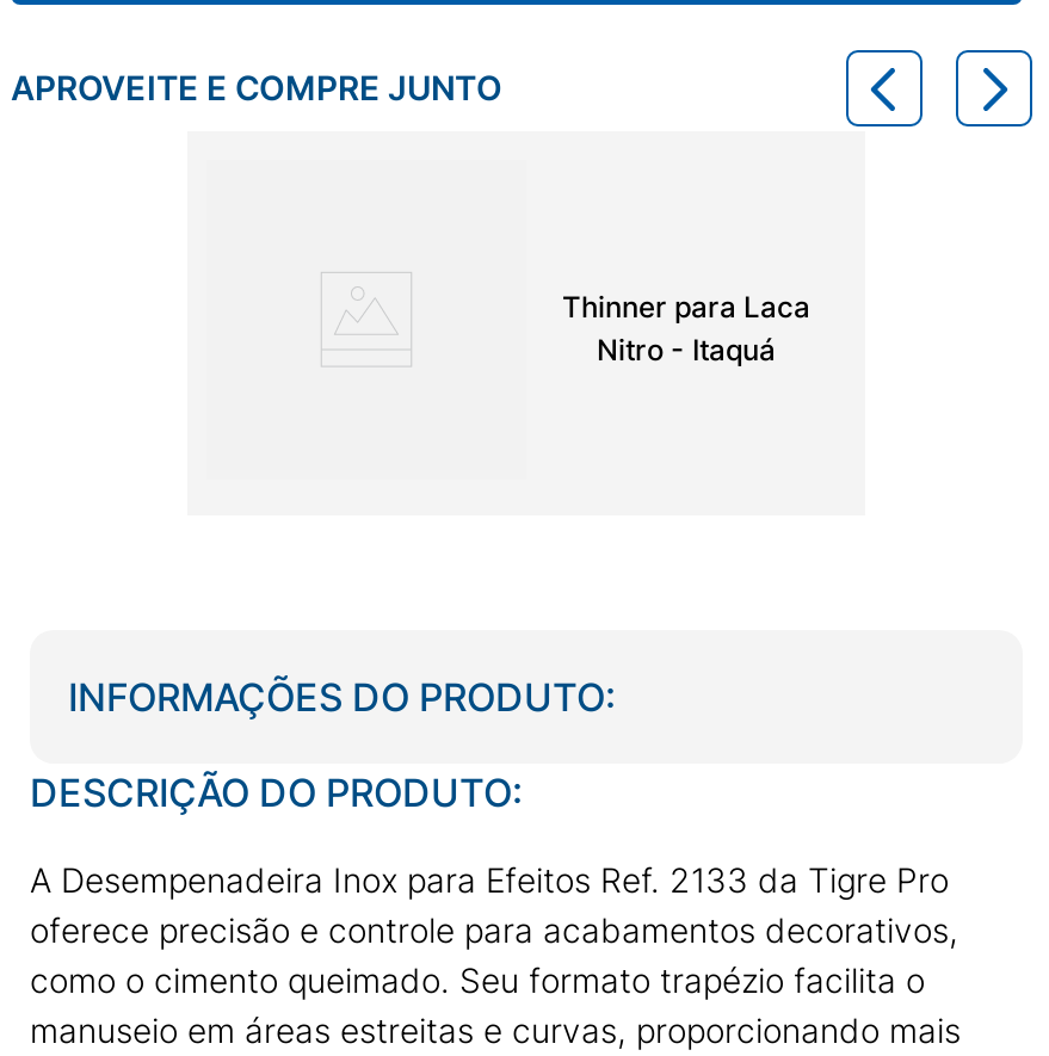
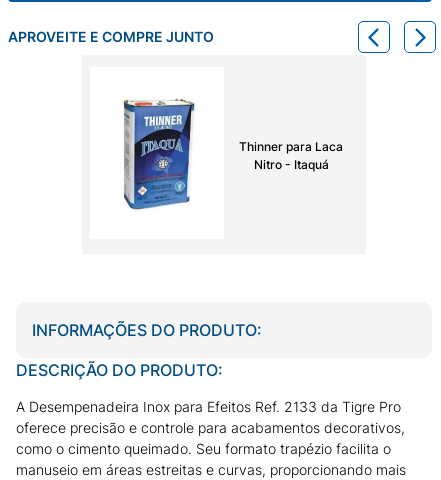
none -> [123,99,195,210] [image]

